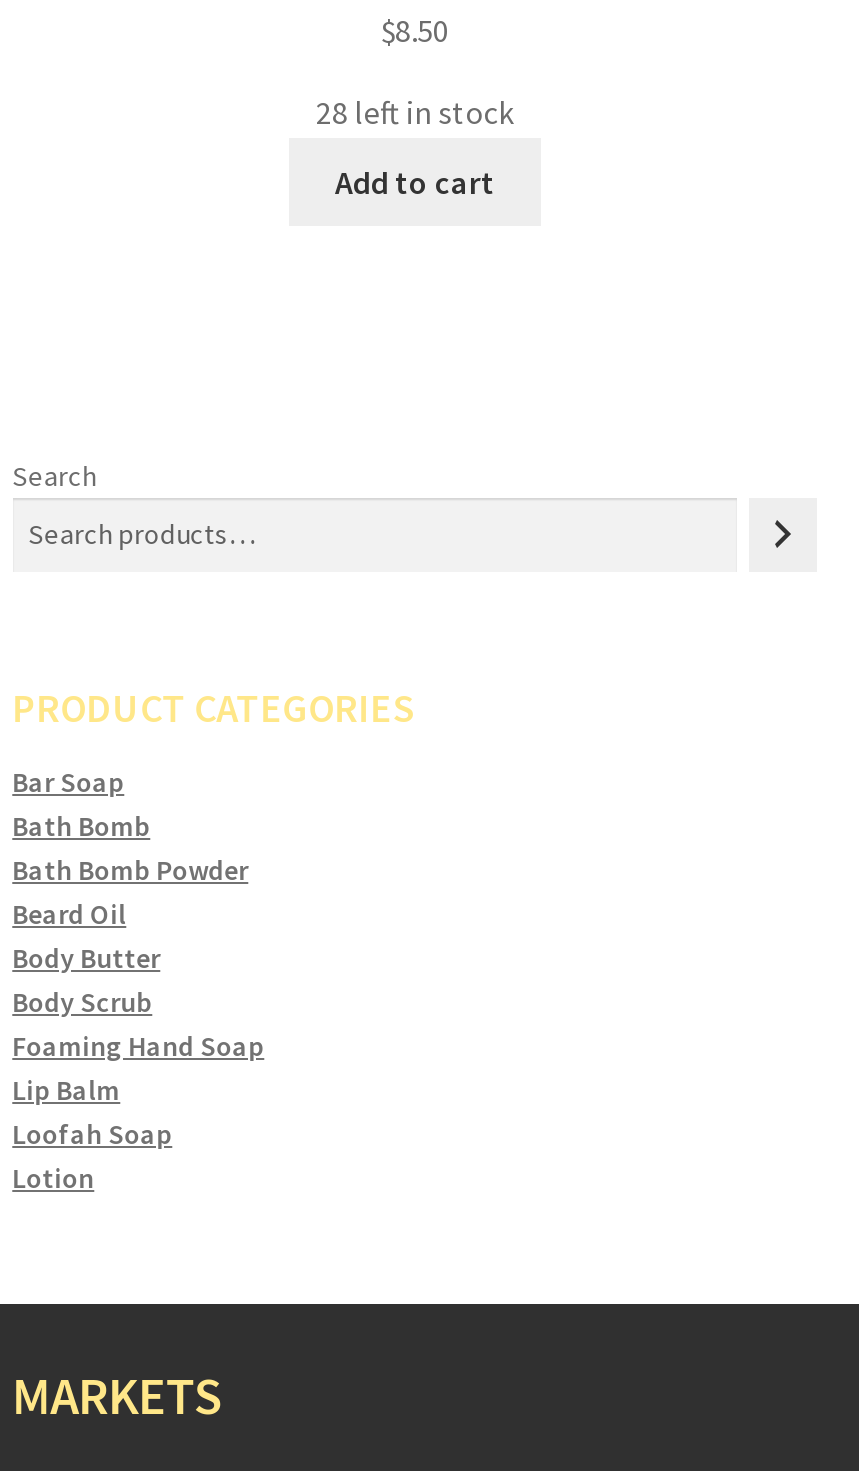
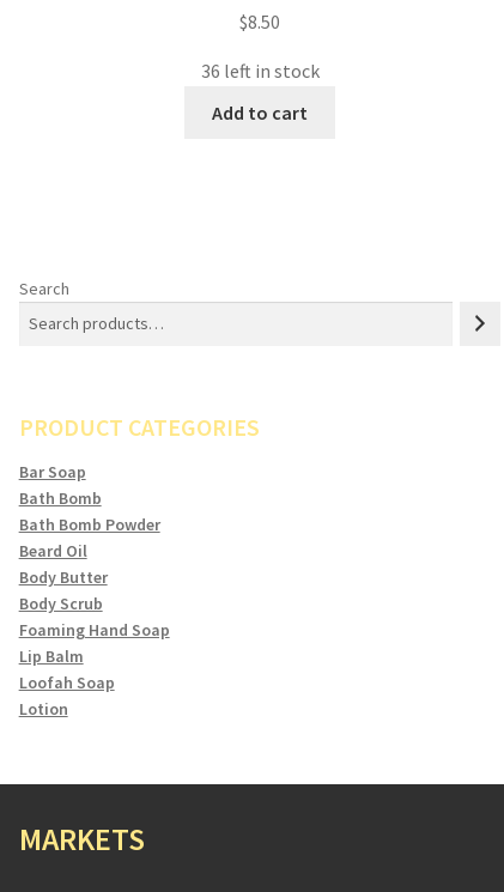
[316,91,514,131] 28 left in stock -> [201,58,319,82] 36 left in stock

